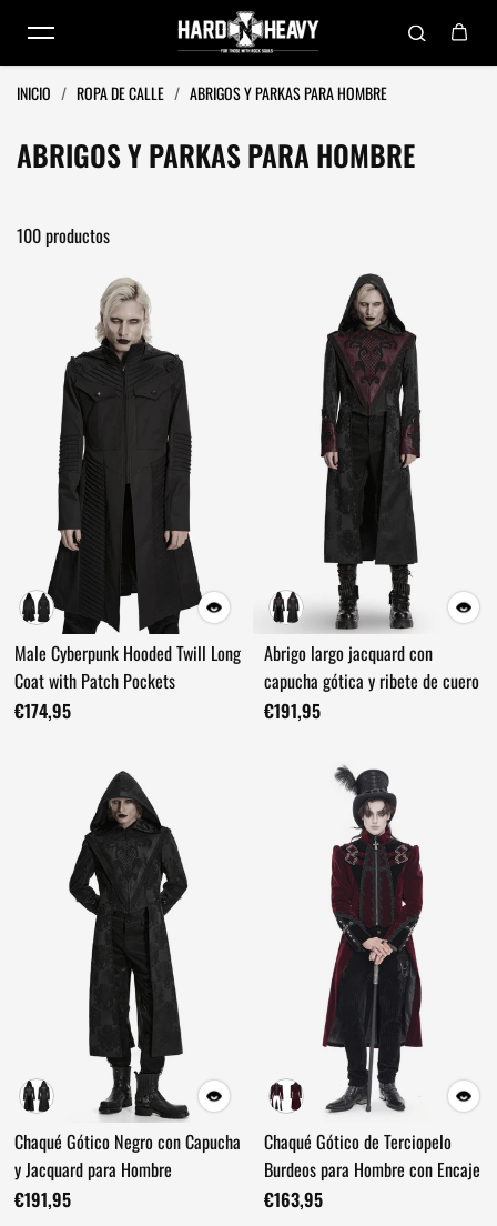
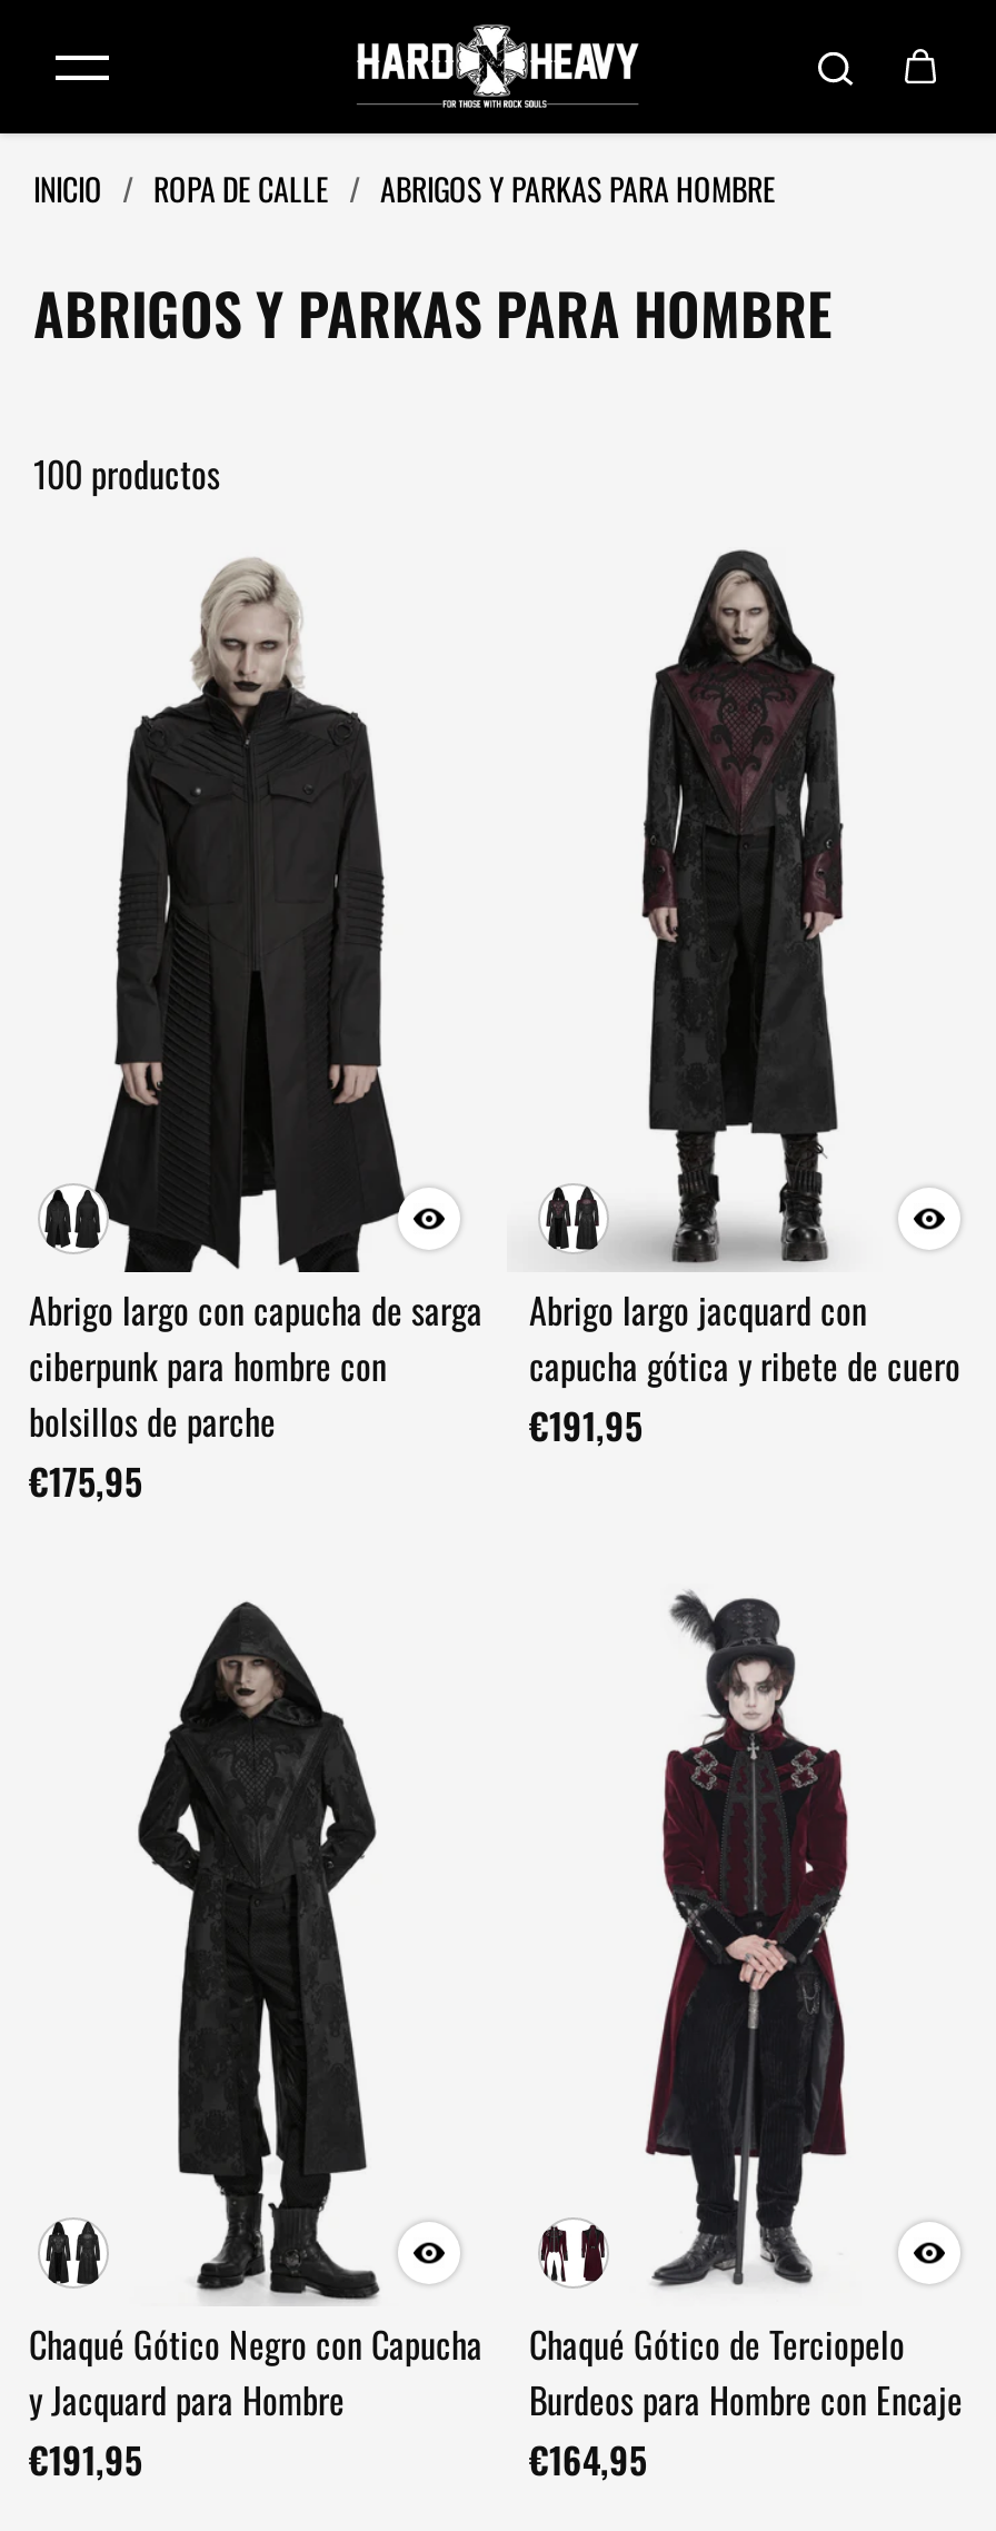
[14,639,241,723] Male Cyberpunk Hooded Twill Long | Coat with Patch Pockets | €174,95 -> [29,1282,482,1507] Abrigo largo con capucha de sarga | ciberpunk para hombre con | bolsillos de parche | €175,95
[264,1186,323,1213] €163,95 -> [529,2433,647,2487] €164,95

